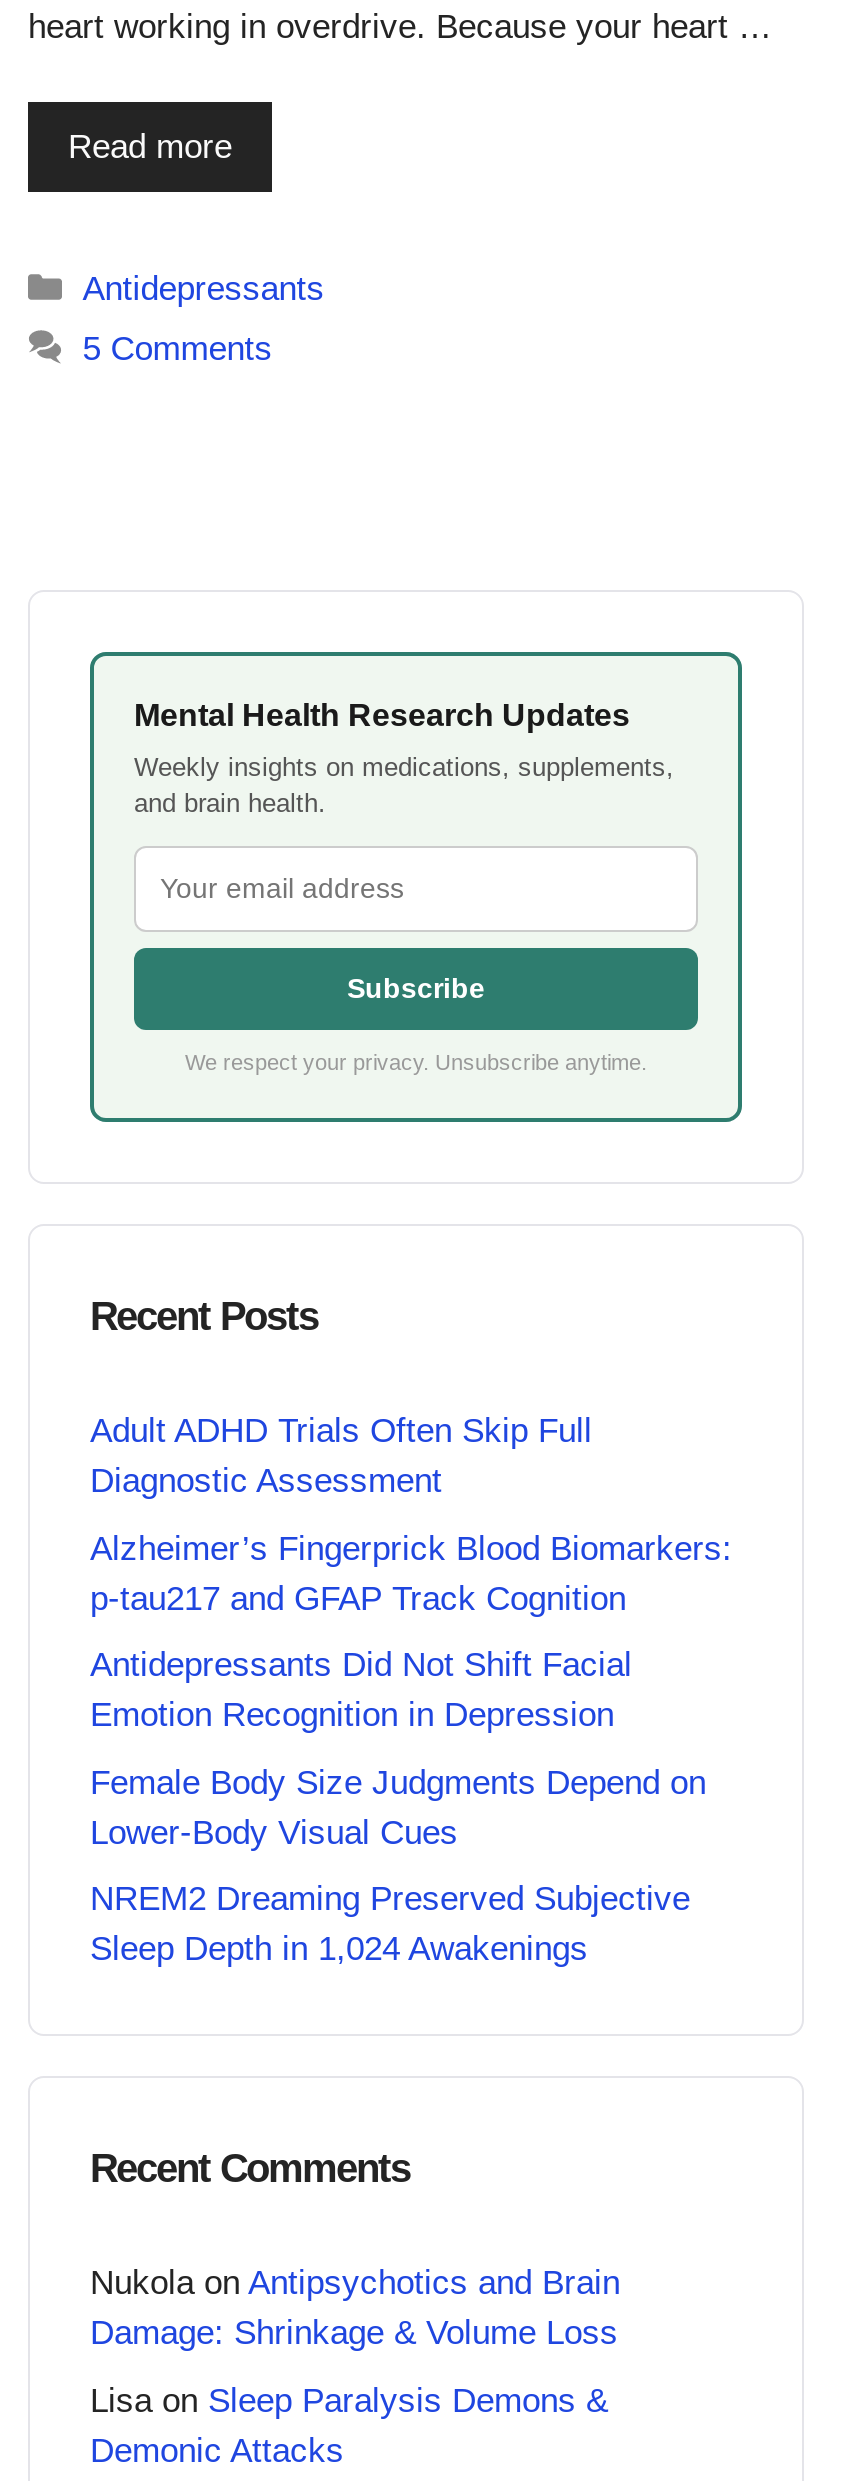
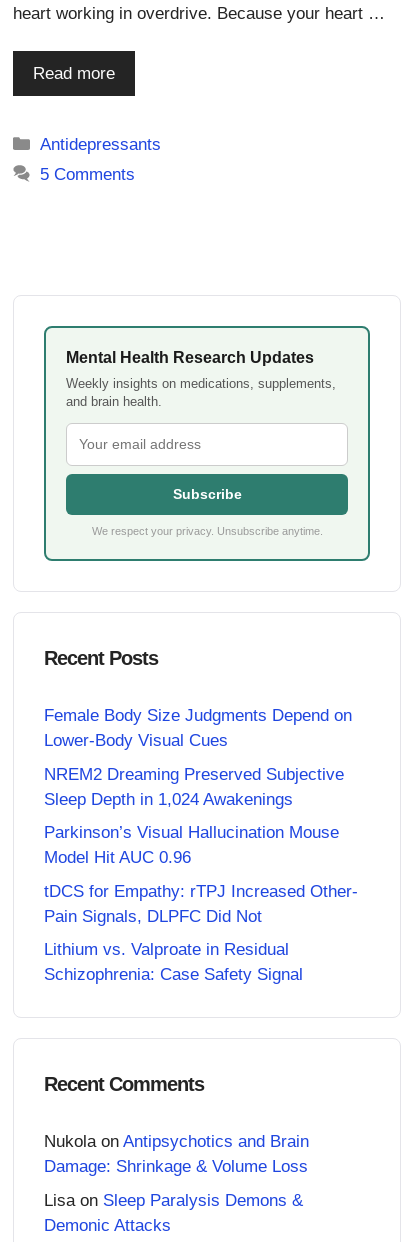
[90,1412,732,1734] Adult ADHD Trials Often Skip Full | Diagnostic Assessment | Alzheimer’s Fingerprick Blood Biomarkers: | p-tau217 and GFAP Track Cognition | Antidepressants Did Not Shift Facial | Emotion Recognition in Depression -> none
moved [90,1763,706,1968] -> [44,706,352,808]: Female Body Size Judgments Depend on | Lower-Body Visual Cues | NREM2 Dreaming Preserved Subjective | Sleep Depth in 1,024 Awakenings
none -> [44,823,358,984] Parkinson’s Visual Hallucination Mouse | Model Hit AUC 0.96 | tDCS for Empathy: rTPJ Increased Other- | Pain Signals, DLPFC Did Not | Lithium vs. Valproate in Residual | Schizophrenia: Case Safety Signal

